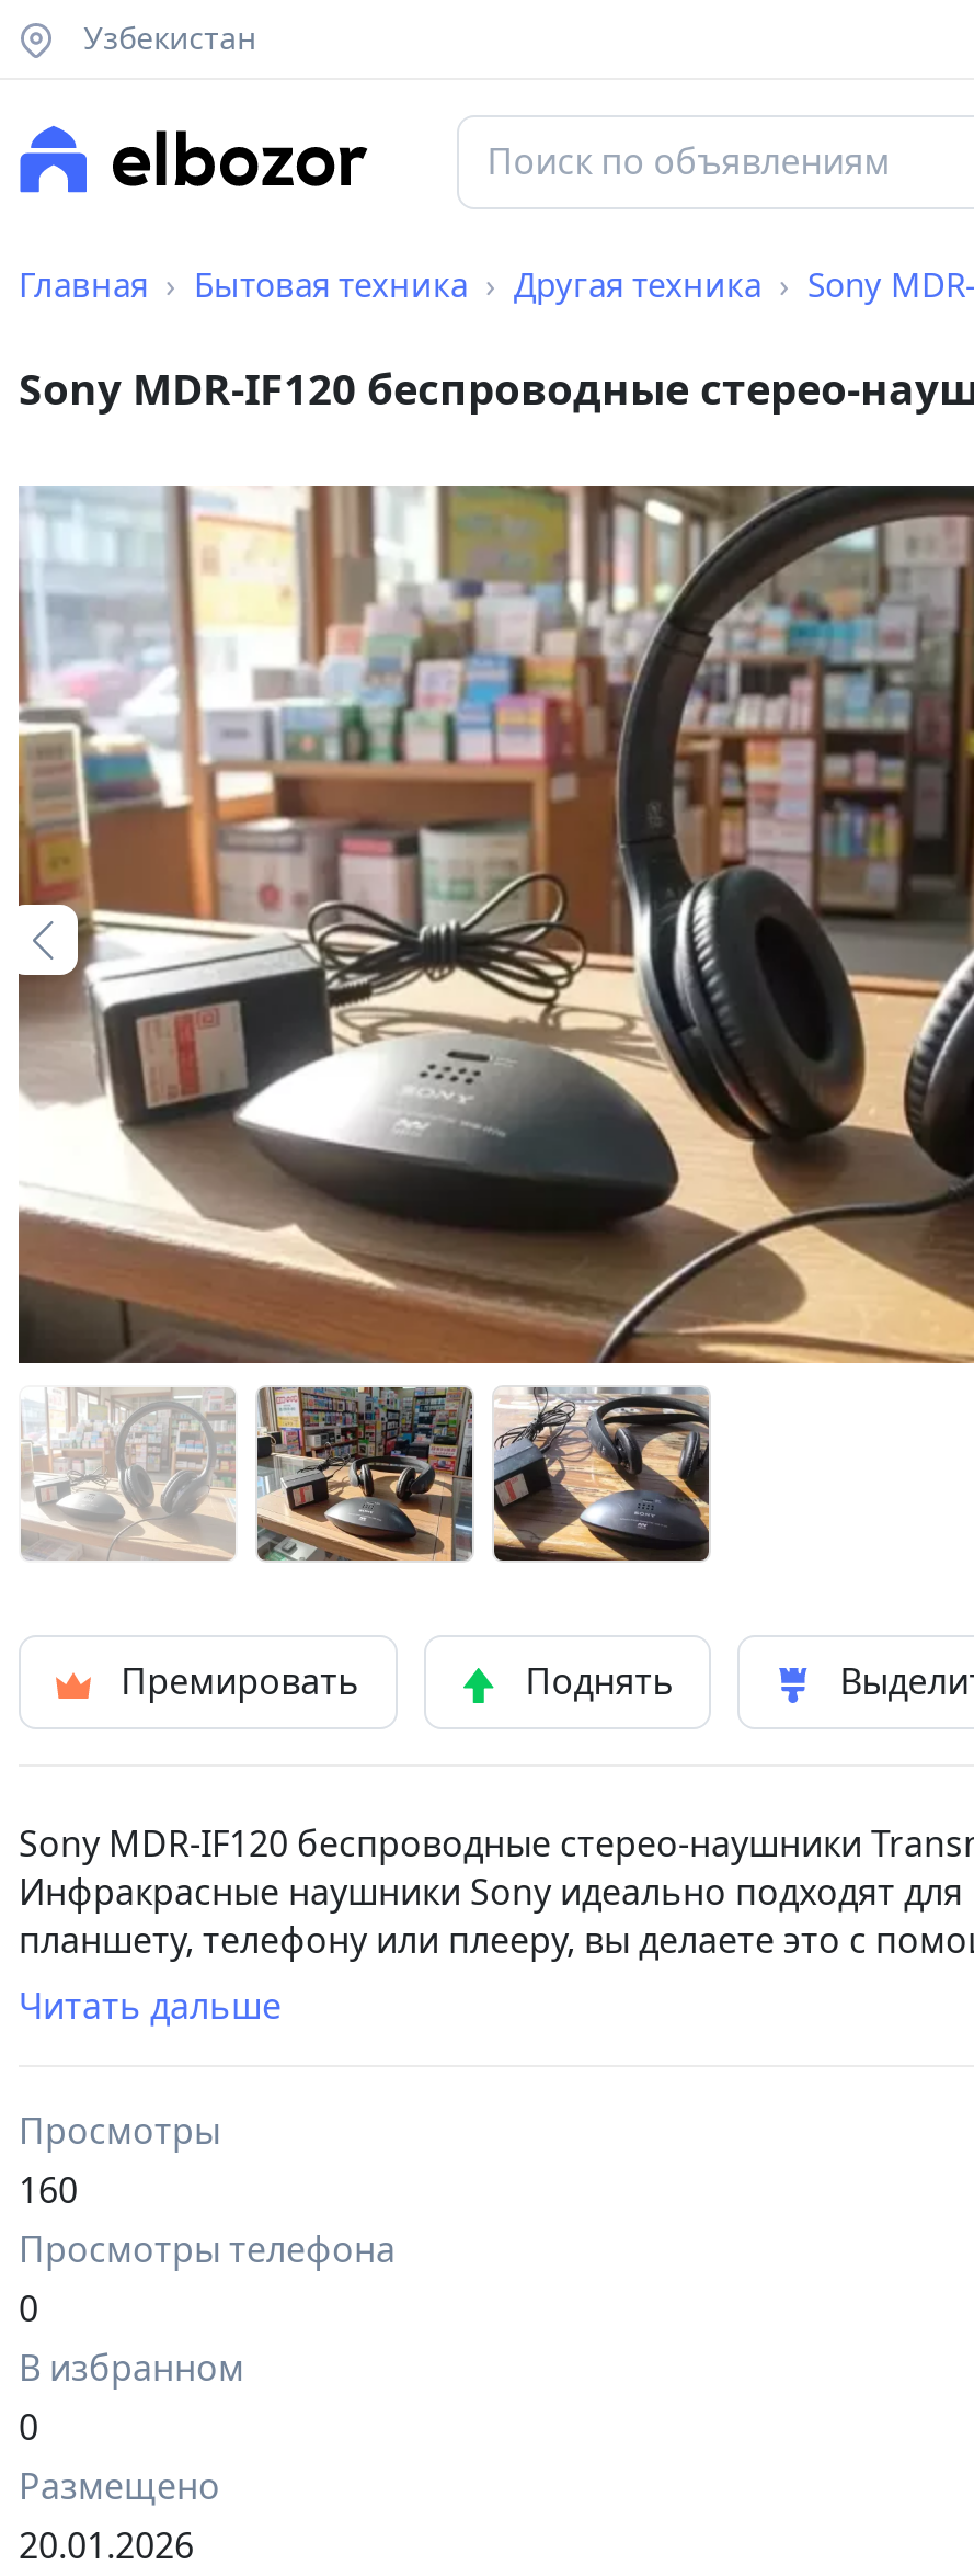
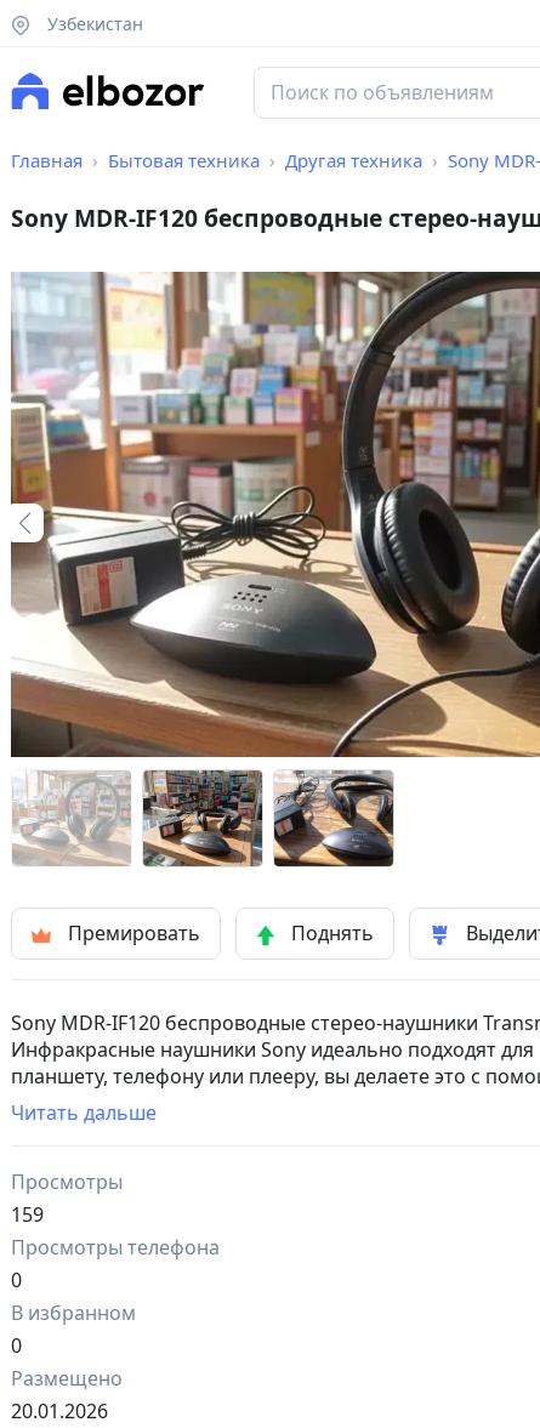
[19,2167,78,2215] 160 -> [11,1202,44,1228] 159

